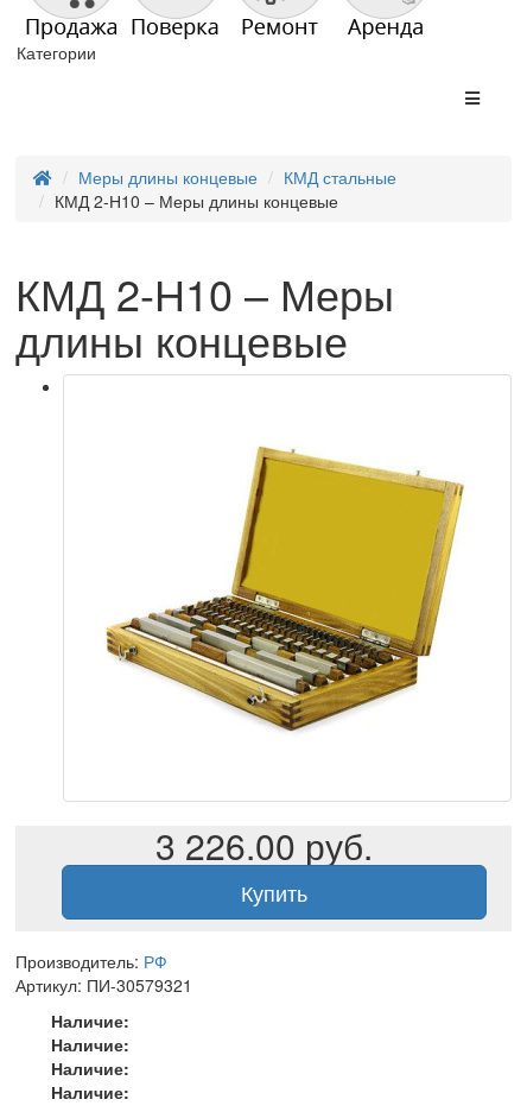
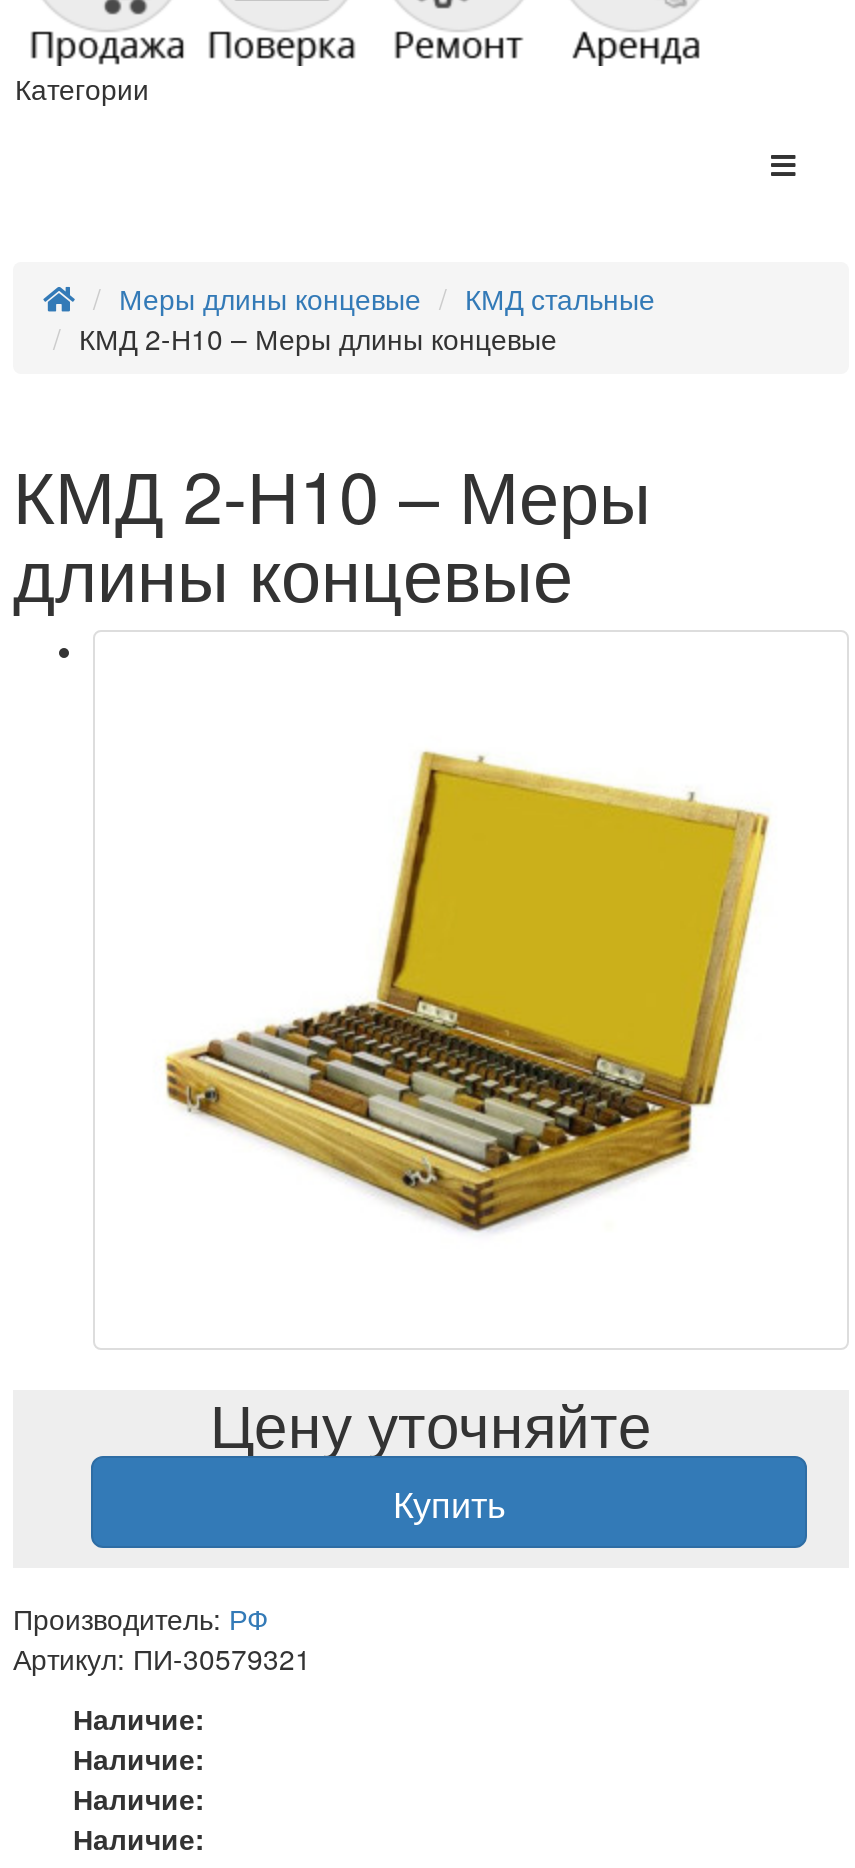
[155,820,372,871] 3 226.00 руб. -> [210,1380,652,1466] Цену уточняйте

